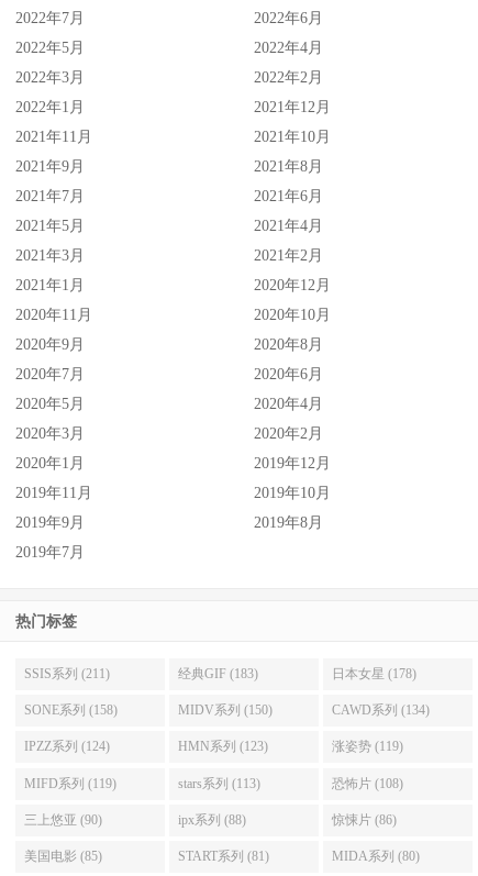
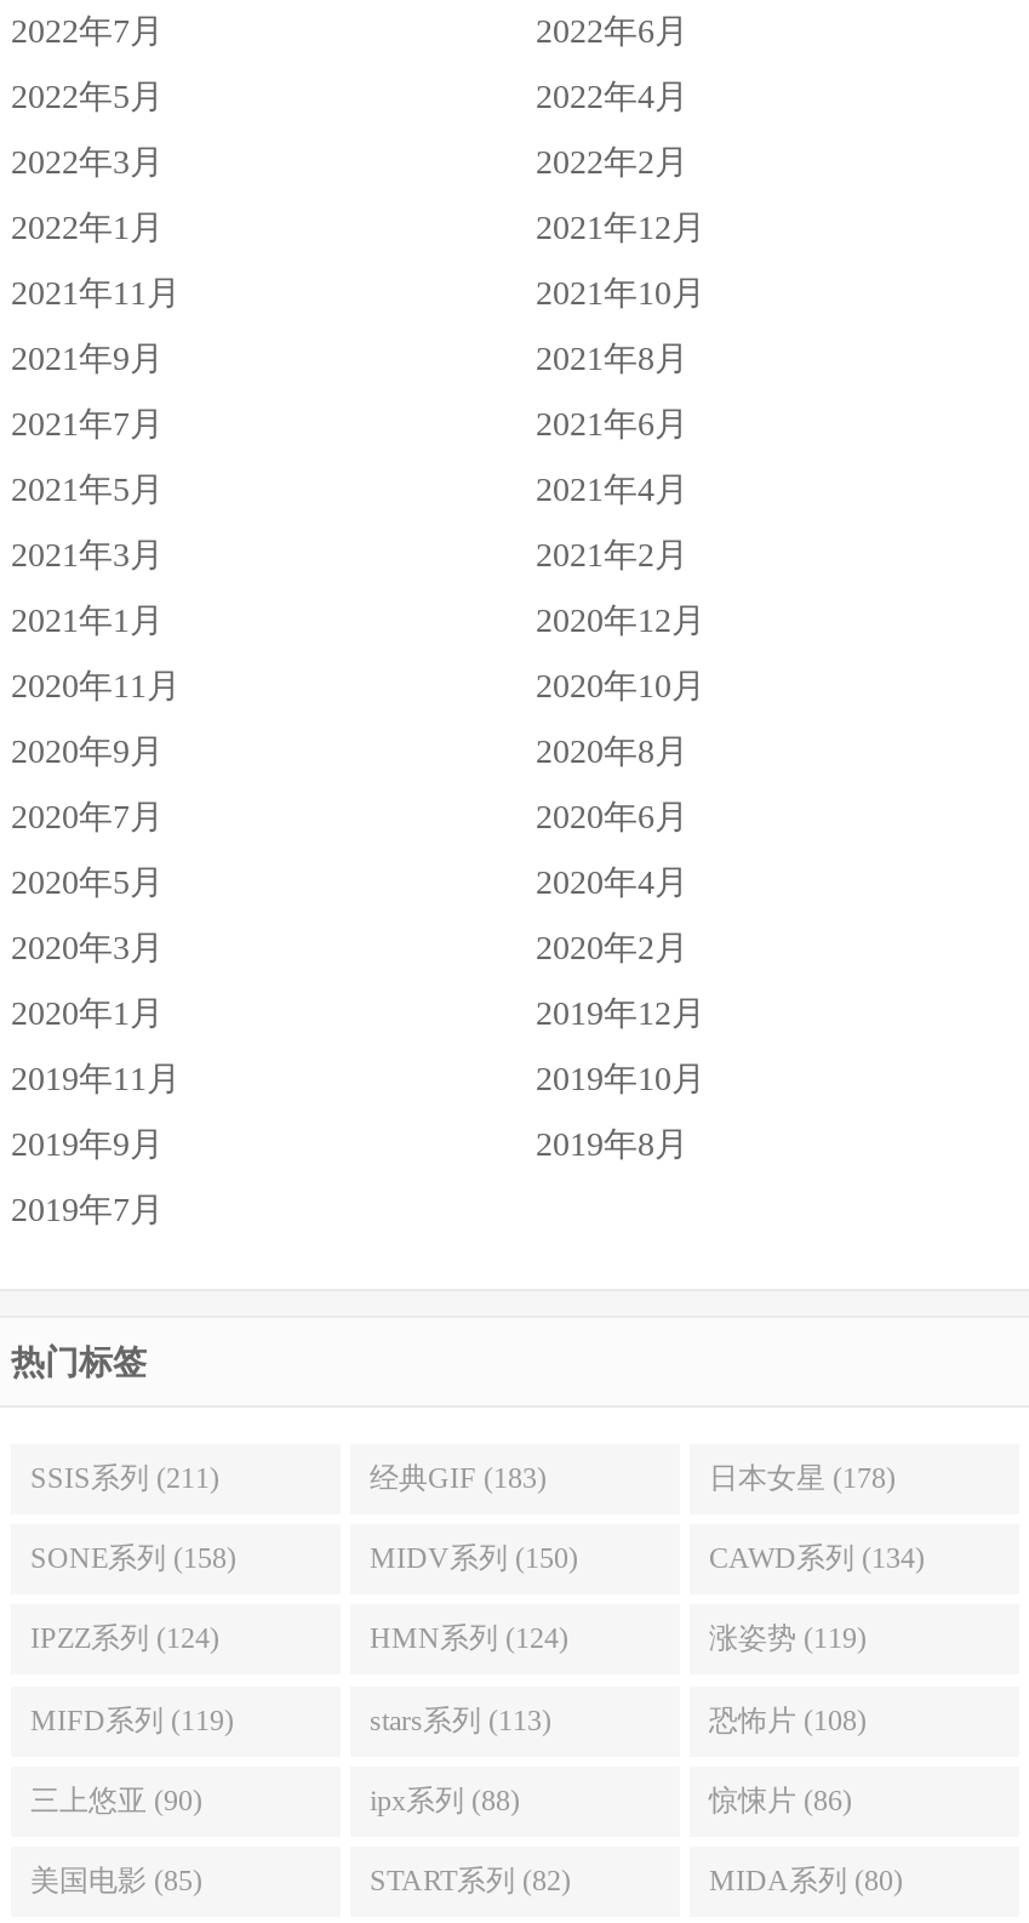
[178,739,268,755] HMN系列 (123) -> [370,1622,568,1656] HMN系列 (124)
[178,849,269,864] START系列 (81) -> [370,1865,571,1899] START系列 (82)

